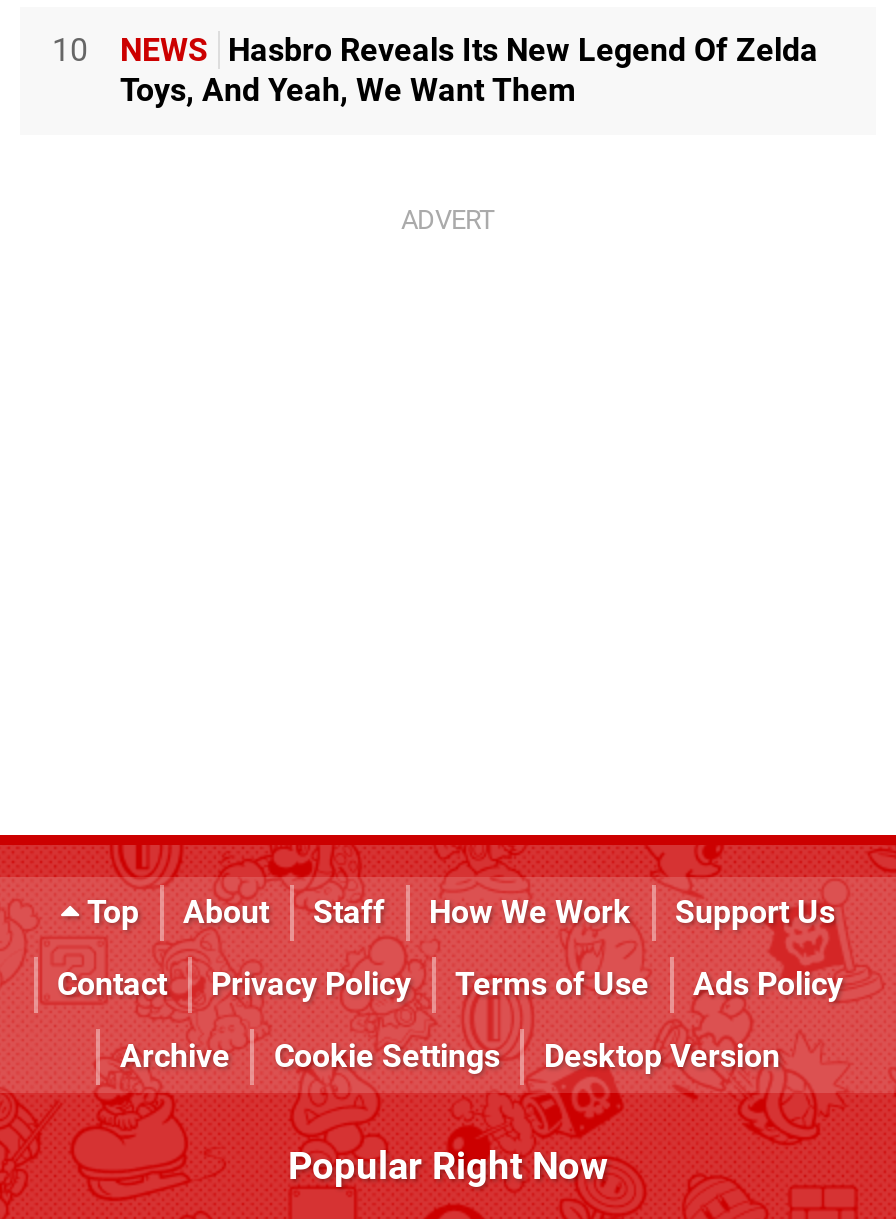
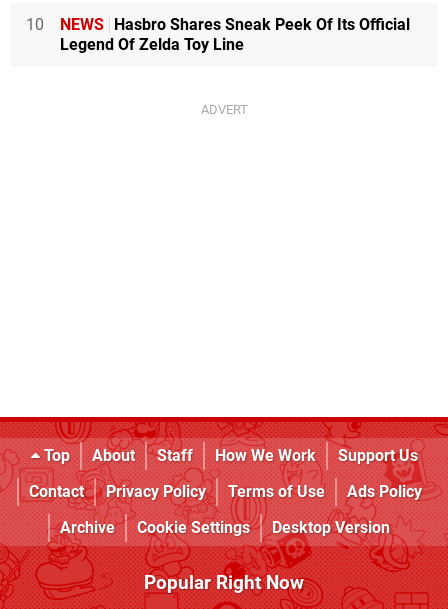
[120,31,818,109] NEWS Hasbro Reveals Its New Legend Of Zelda | Toys, And Yeah, We Want Them -> [60,15,410,54] NEWS Hasbro Shares Sneak Peek Of Its Official | Legend Of Zelda Toy Line

